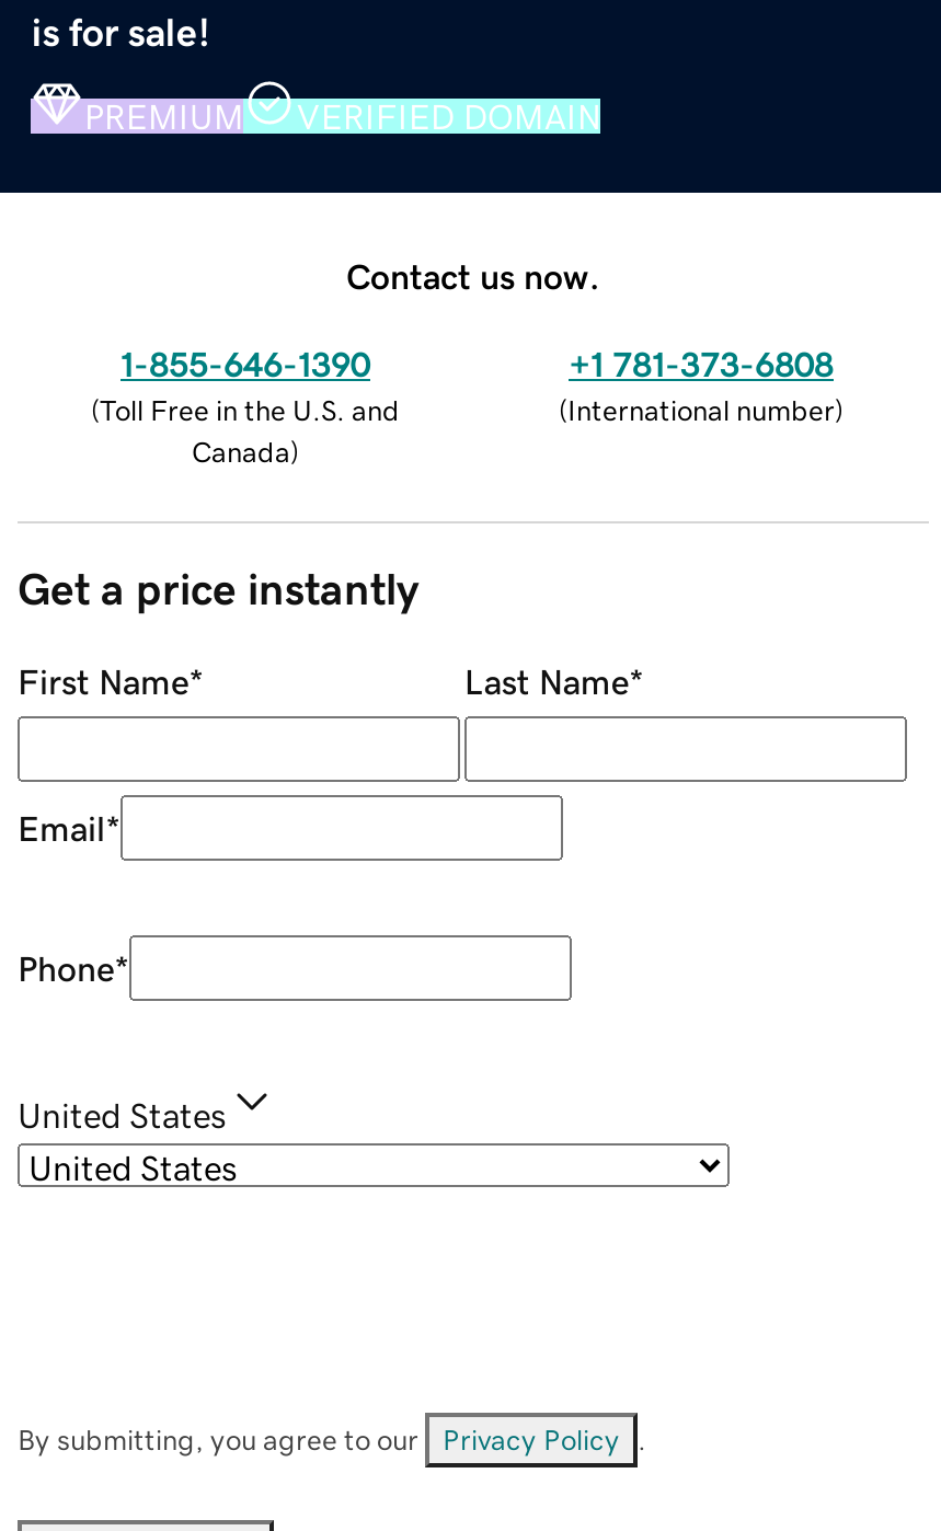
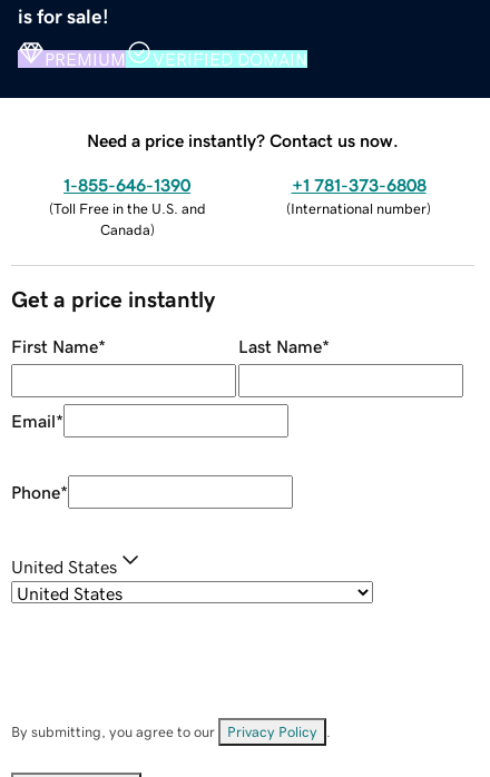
[346,258,600,293] Contact us now. -> [87,131,399,149] Need a price instantly? Contact us now.

